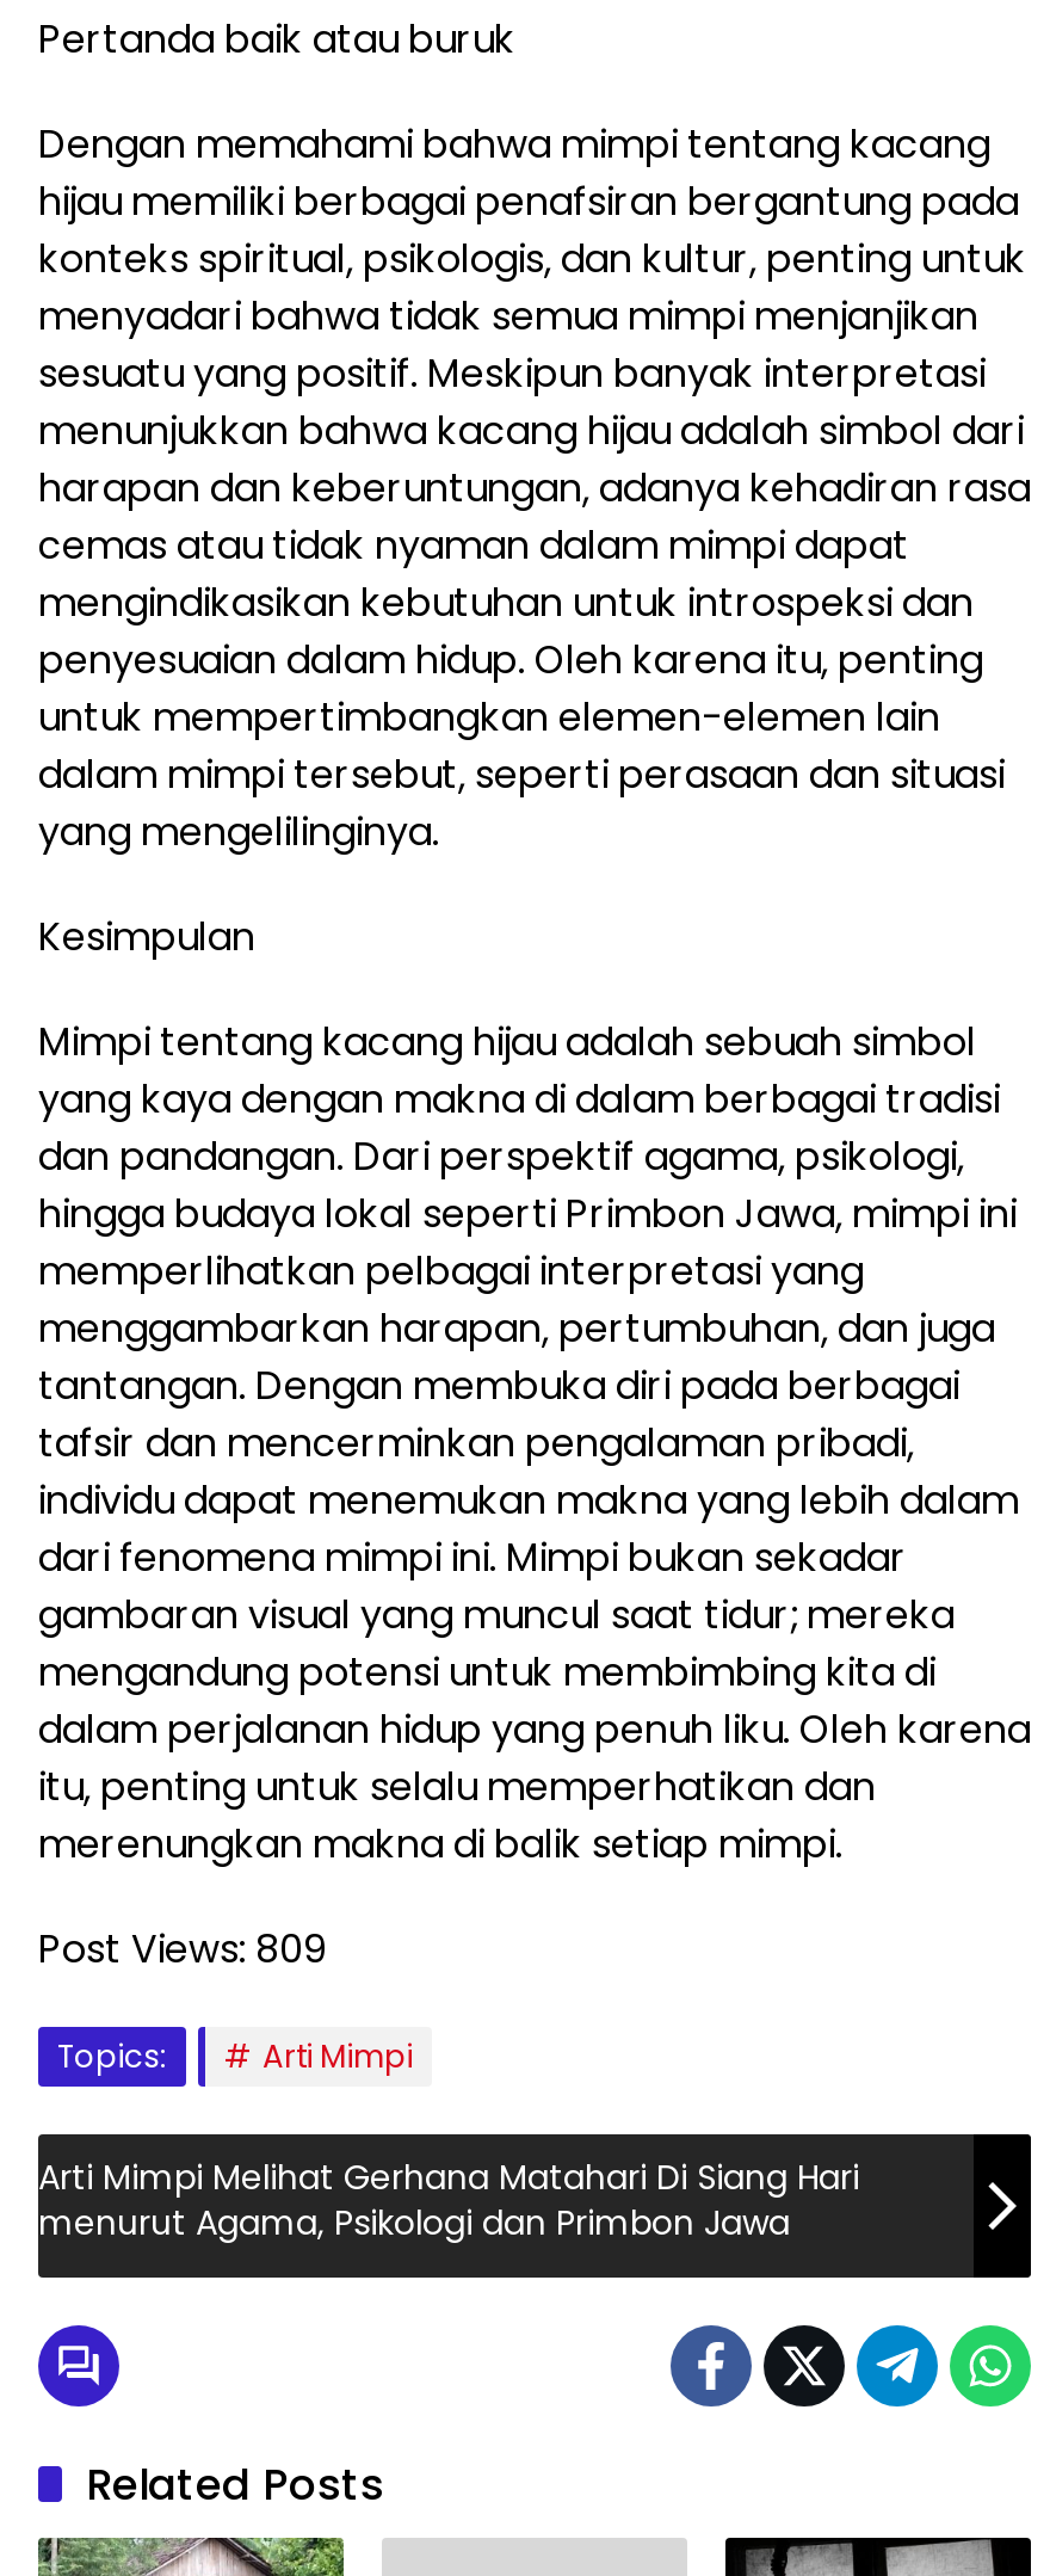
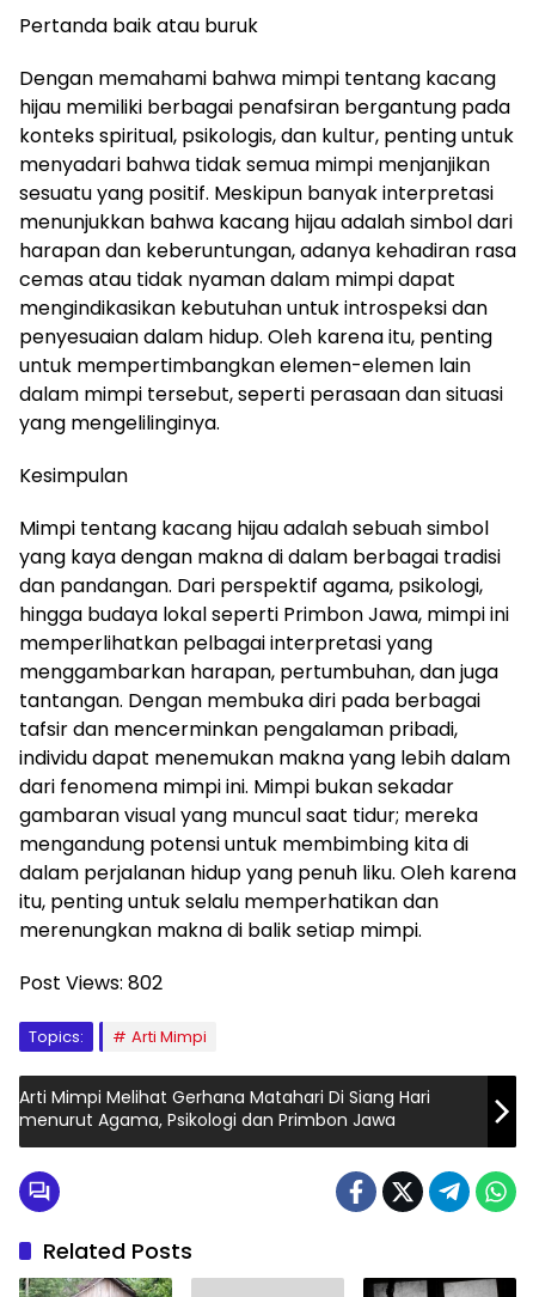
[38,1923,325,1977] Post Views: 809 -> [19,970,163,997] Post Views: 802

